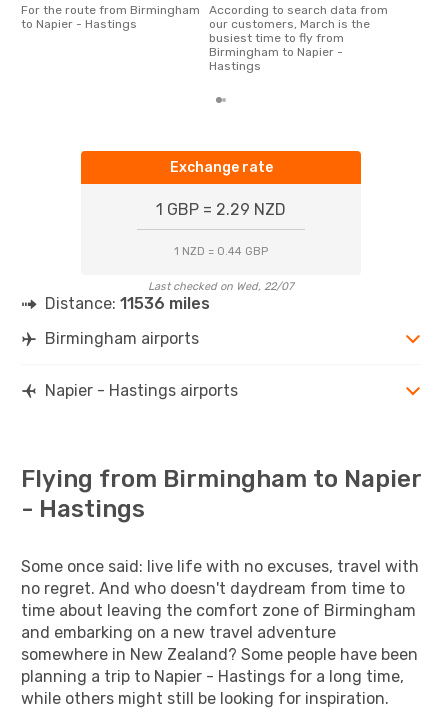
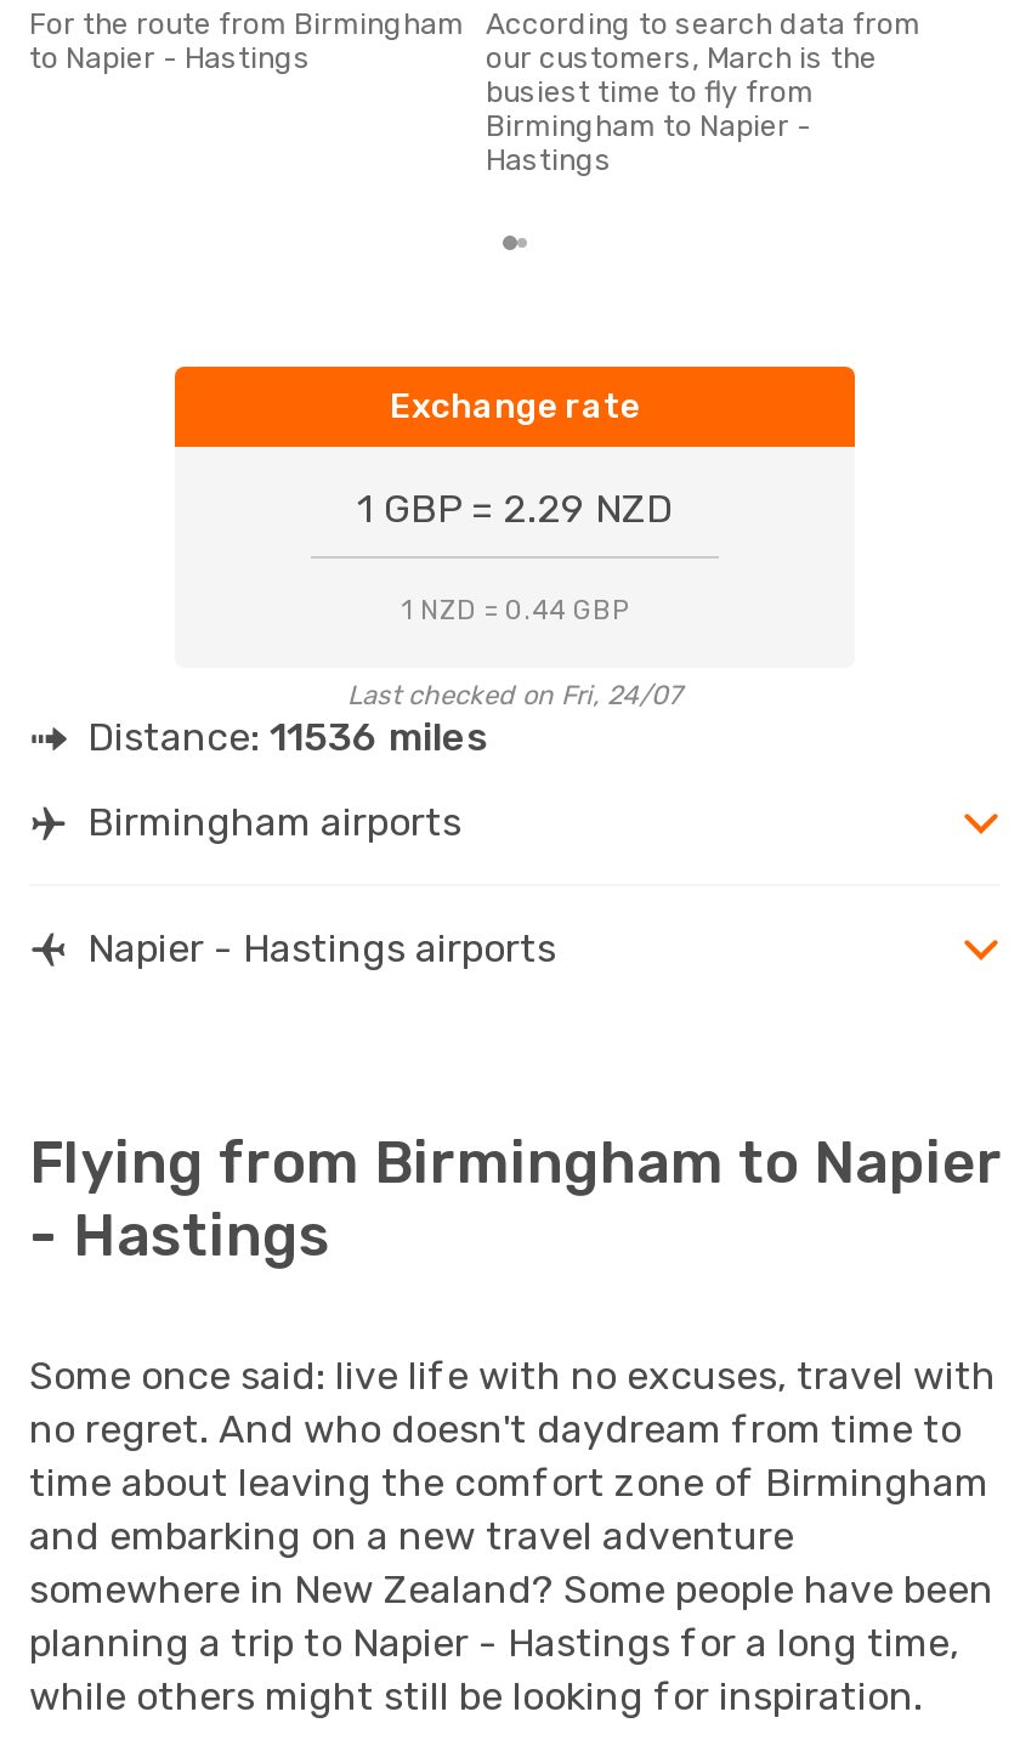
[148,280,294,293] Last checked on Wed, 22/07 -> [347,679,682,711] Last checked on Fri, 24/07

